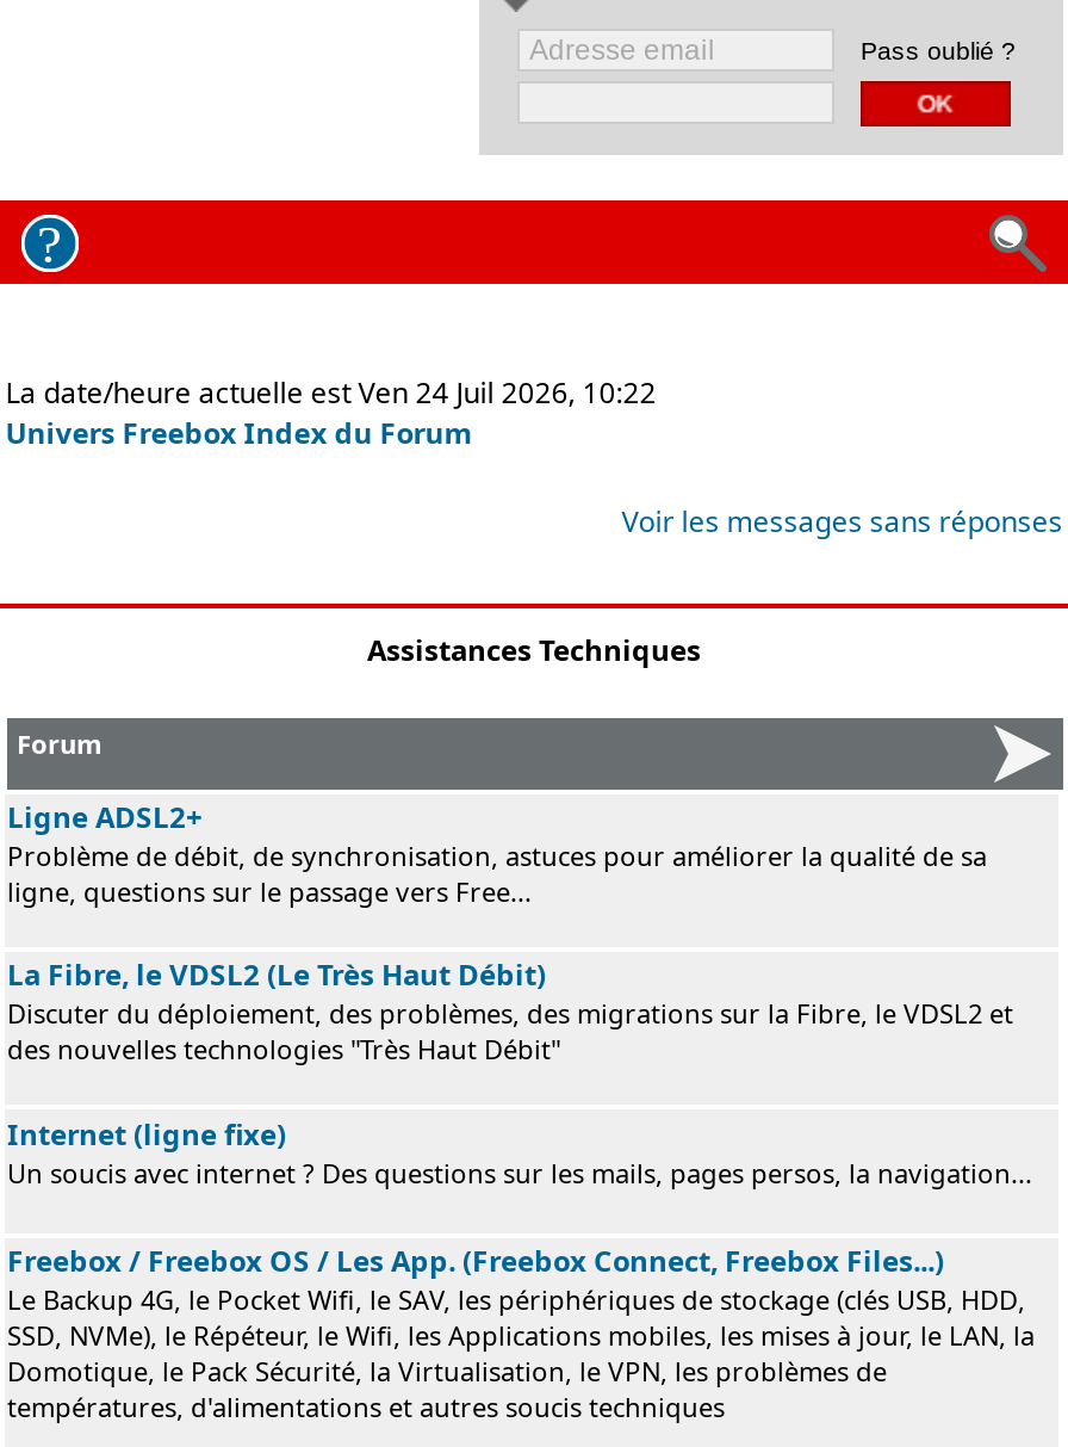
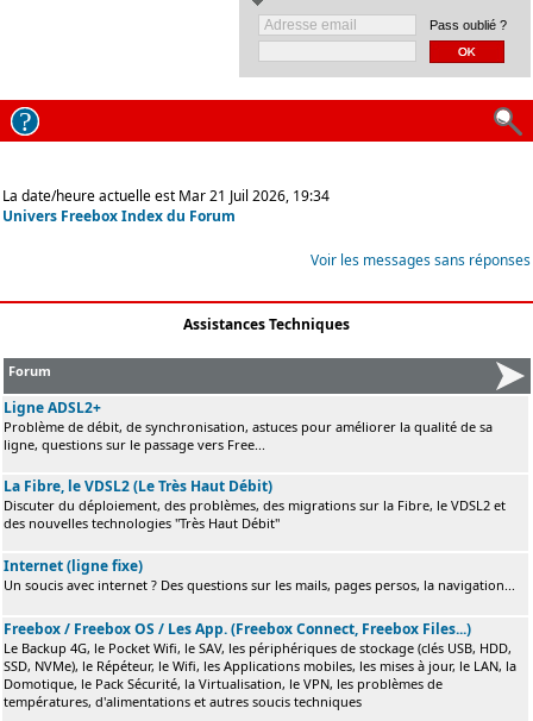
[5,372,656,413] La date/heure actuelle est Ven 24 Juil 2026, 10:22 -> [3,186,330,206] La date/heure actuelle est Mar 21 Juil 2026, 19:34

